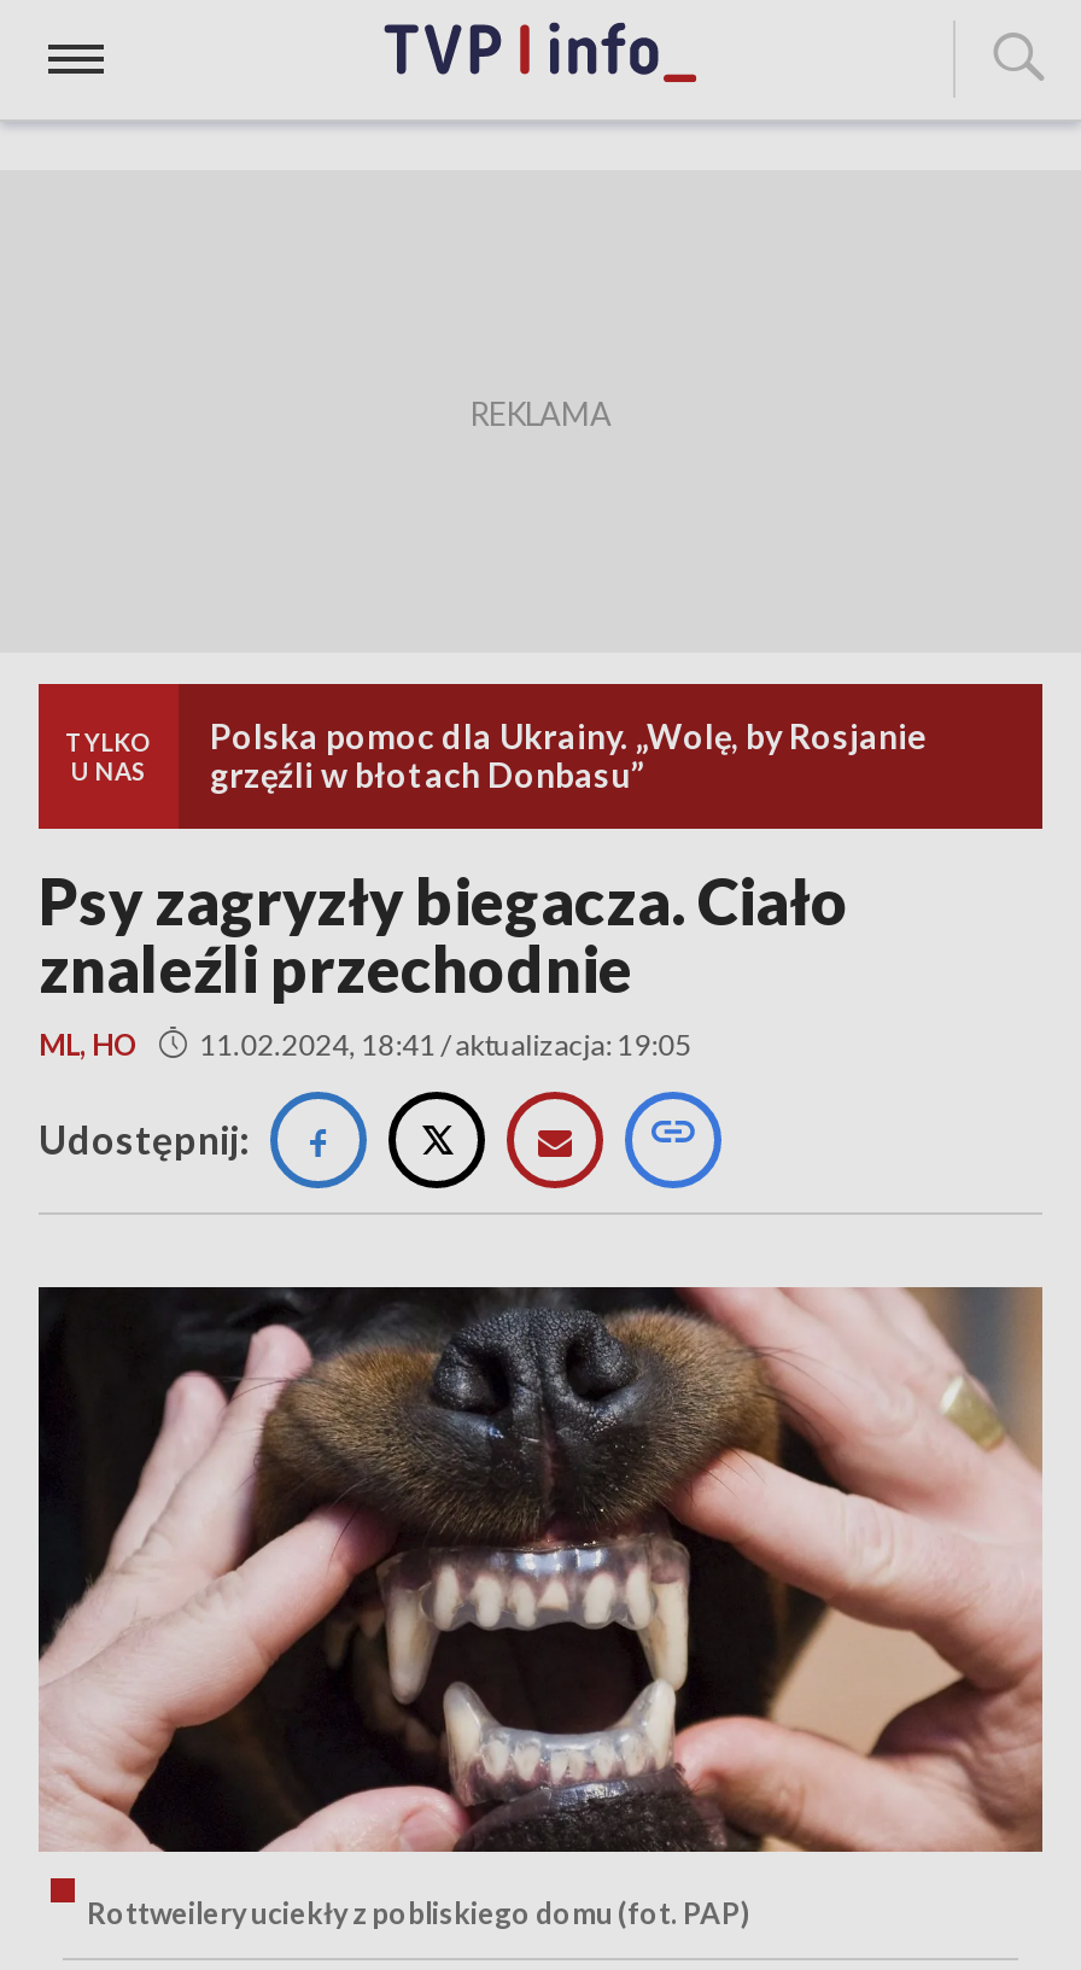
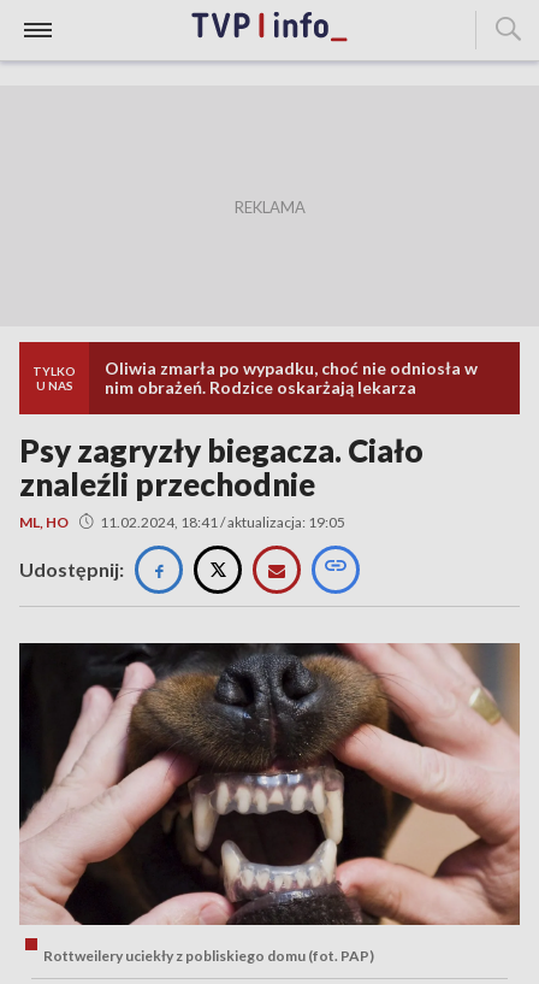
[210,715,927,795] Polska pomoc dla Ukrainy. „Wolę, by Rosjanie | grzęźli w błotach Donbasu” -> [105,358,478,397] Oliwia zmarła po wypadku, choć nie odniosła w | nim obrażeń. Rodzice oskarżają lekarza

